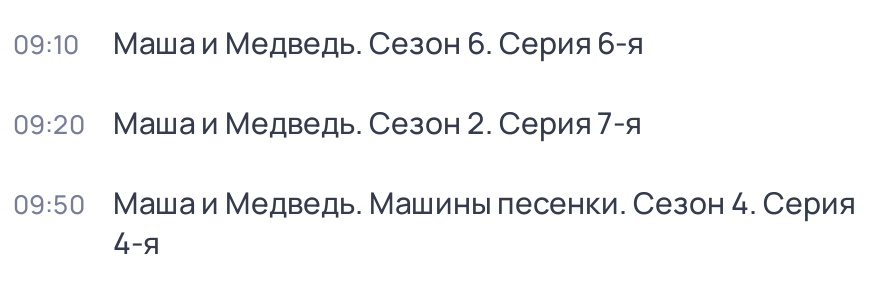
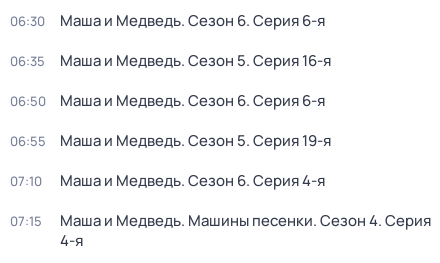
[13,22,643,64] 09:10 Маша и Медведь. Сезон 6. Серия 6-я -> [10,10,325,31] 06:30 Маша и Медведь. Сезон 6. Серия 6-я
[13,102,641,222] 09:20 | Маша и Медведь. Сезон 2. Серия 7-я | 09:50 -> [10,50,331,230] 06:35 | Маша и Медведь. Сезон 5. Серия 16-я | 06:50 | Маша и Медведь. Сезон 6. Серия 6-я | 06:55 | Маша и Медведь. Сезон 5. Серия 19-я | 07:10 | Маша и Медведь. Сезон 6. Серия 4-я | 07:15

